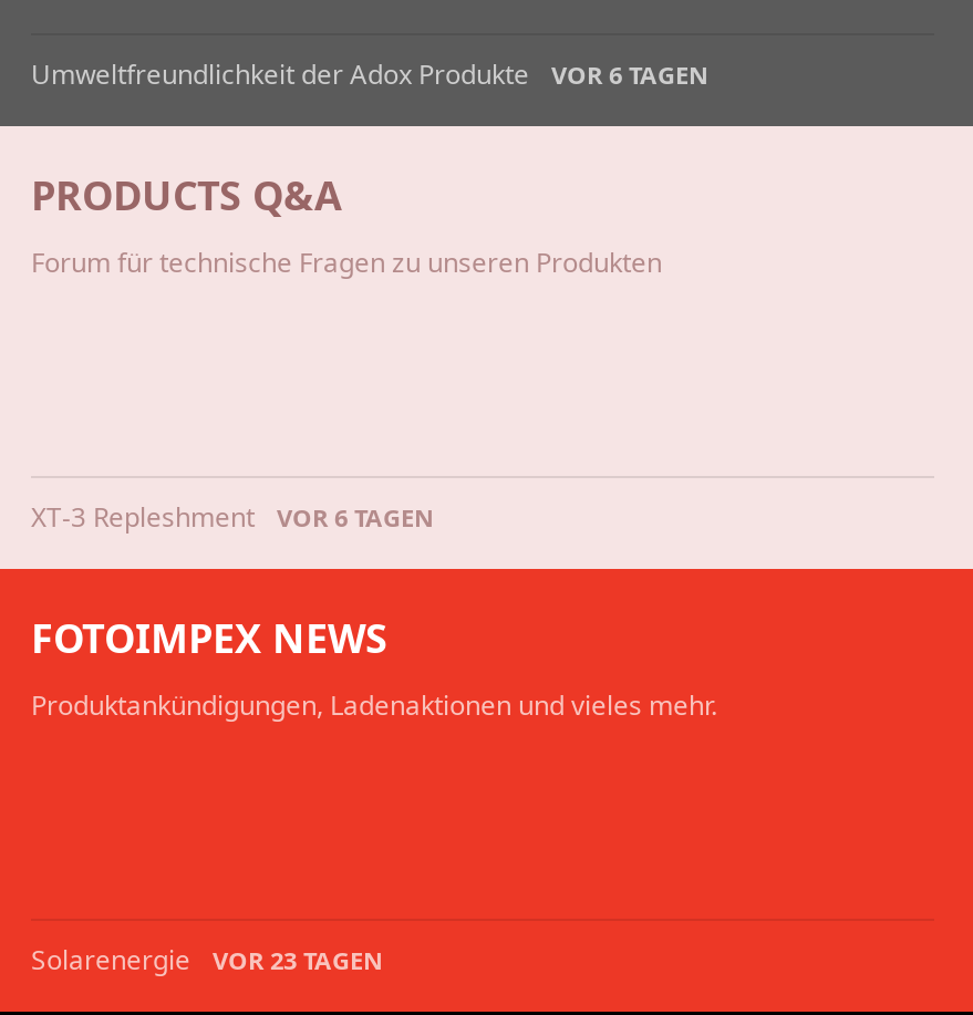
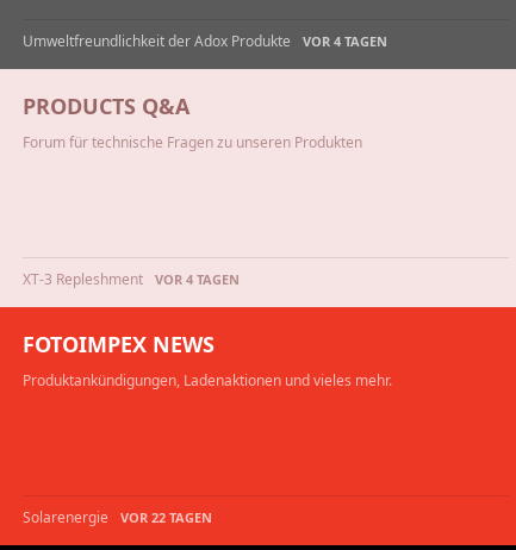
[31,56,708,93] Umweltfreundlichkeit der Adox Produkte VOR 6 TAGEN -> [23,31,387,51] Umweltfreundlichkeit der Adox Produkte VOR 4 TAGEN
[31,499,434,536] XT-3 Repleshment VOR 6 TAGEN -> [23,269,240,290] XT-3 Repleshment VOR 4 TAGEN
[31,941,383,979] Solarenergie VOR 23 TAGEN -> [23,507,212,528] Solarenergie VOR 22 TAGEN

